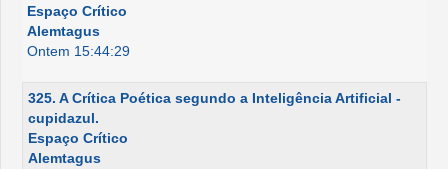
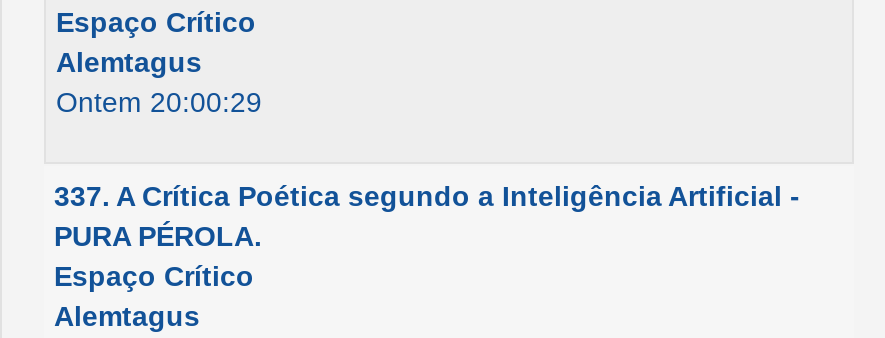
[27,43,130,59] Ontem 15:44:29 -> [56,86,262,118] Ontem 20:00:29
[28,90,401,126] 325. A Crítica Poética segundo a Inteligência Artificial - | cupidazul. -> [54,180,800,252] 337. A Crítica Poética segundo a Inteligência Artificial - | PURA PÉROLA.

